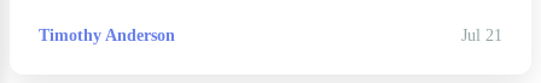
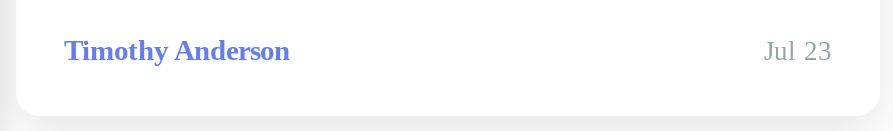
[461,26,502,44] Jul 21 -> [764,35,832,65] Jul 23

